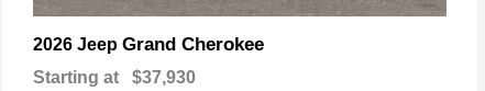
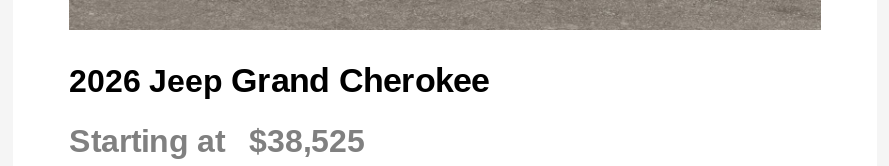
[33,67,196,86] Starting at $37,930 -> [69,123,365,157] Starting at $38,525

